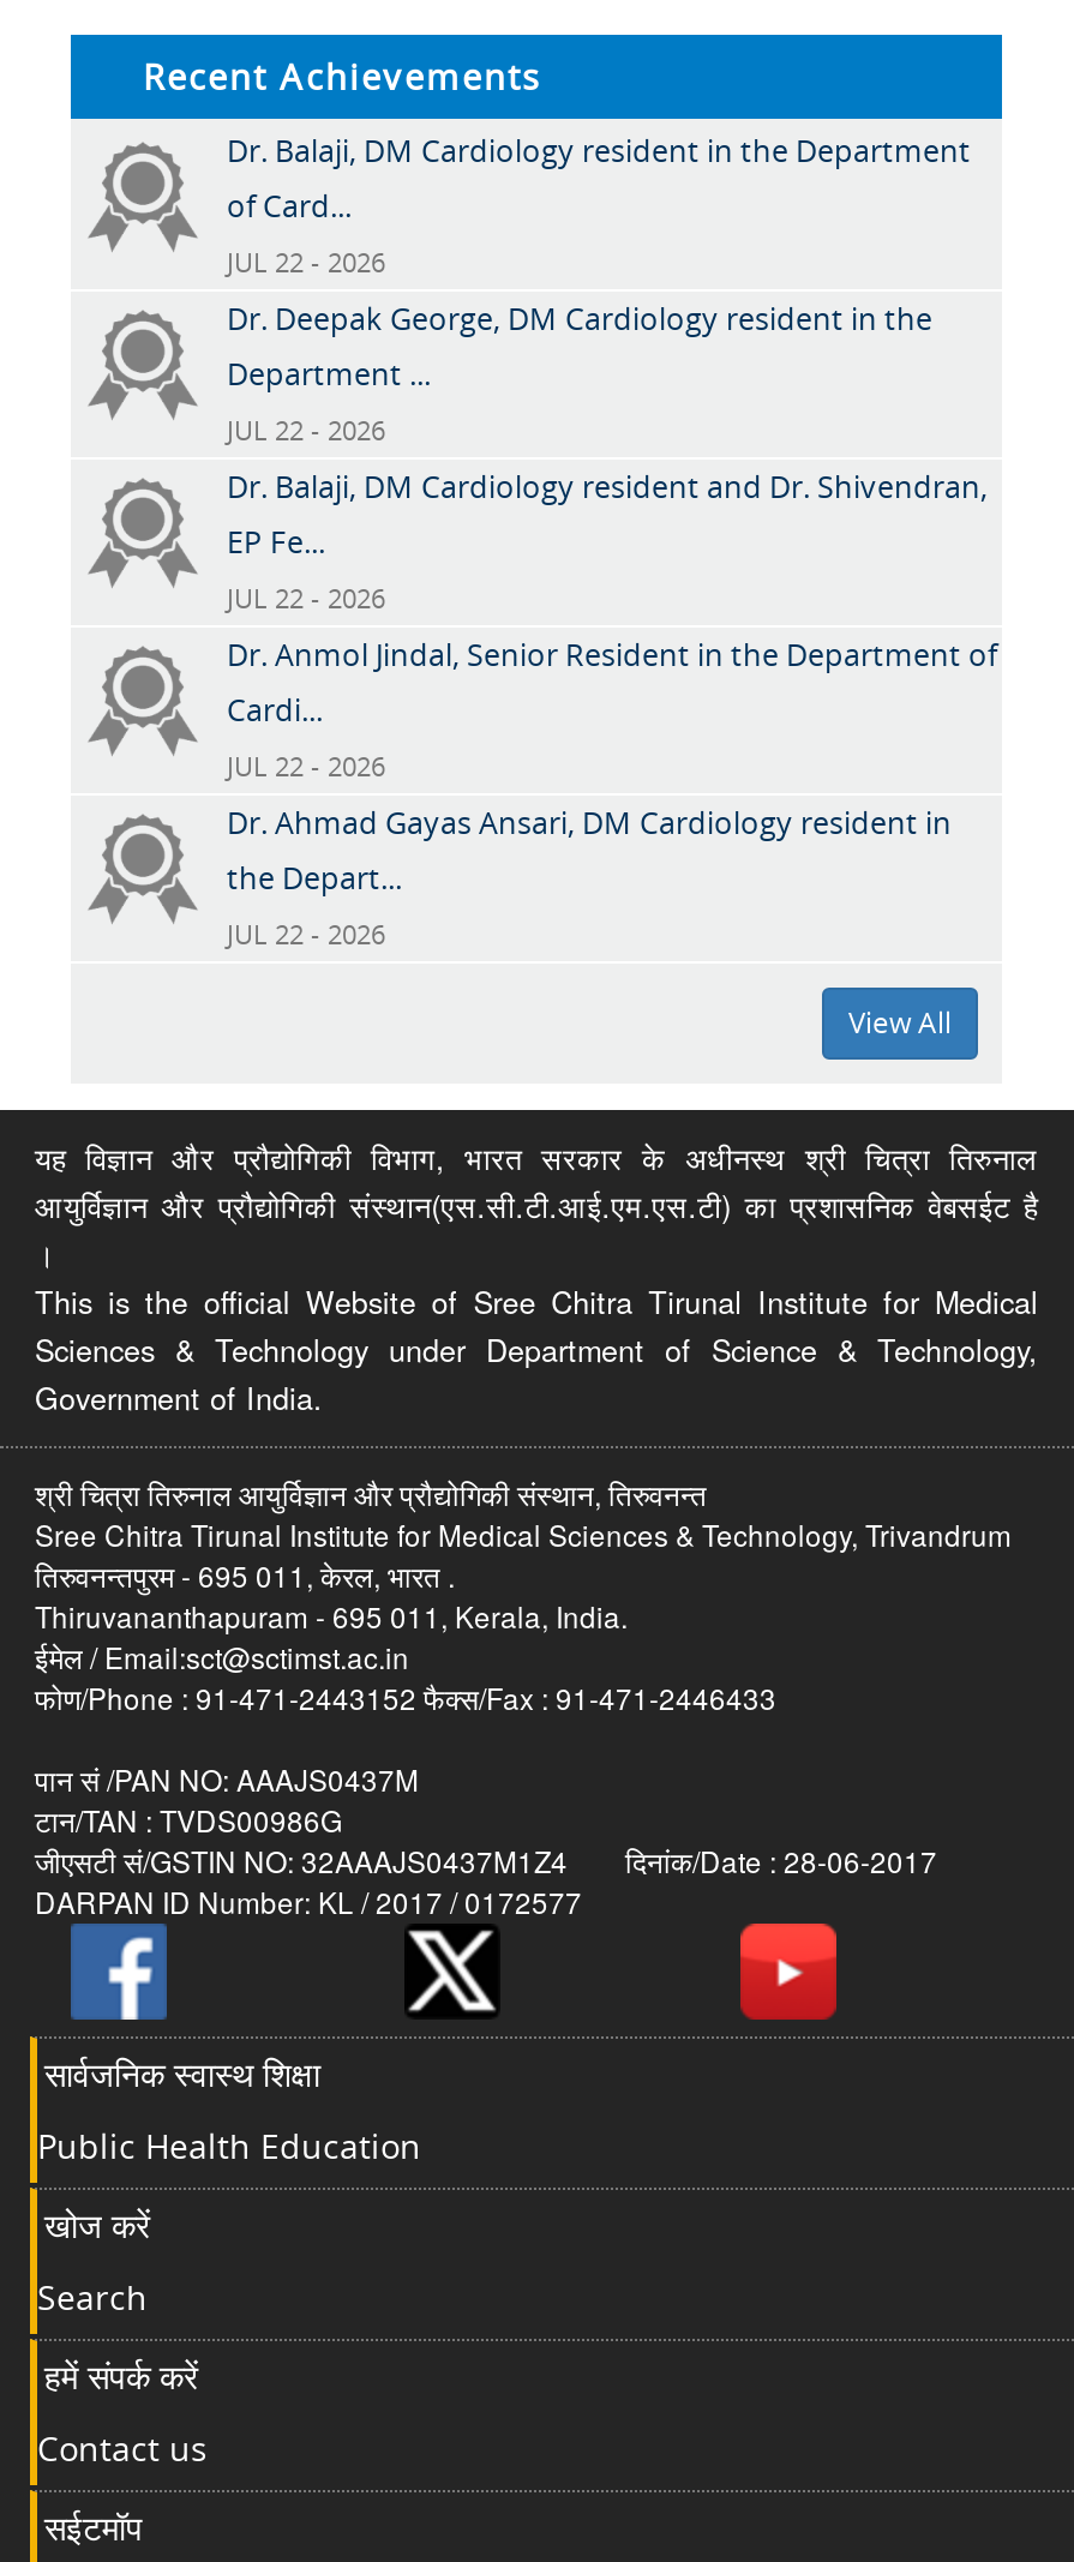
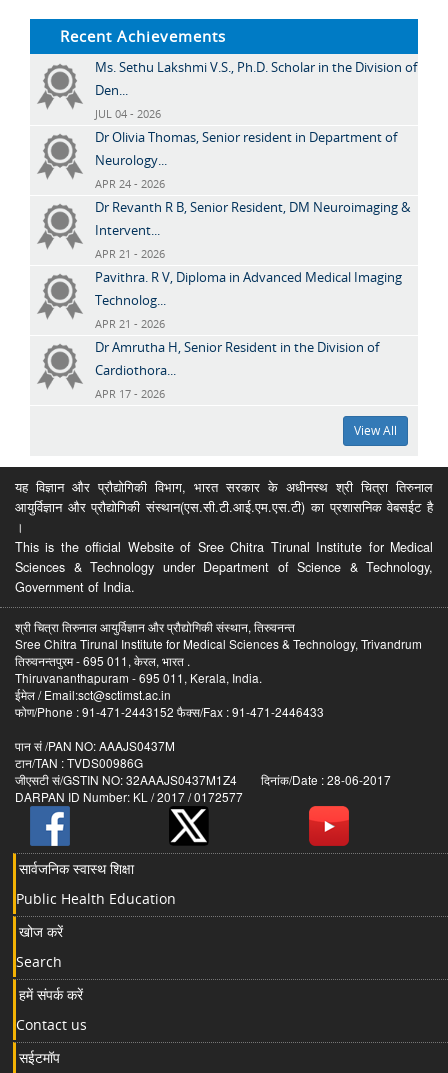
[227,128,997,952] Dr. Balaji, DM Cardiology resident in the Department | of Card... | JUL 22 - 2026 | Dr. Deepak George, DM Cardiology resident in the | Department ... | JUL 22 - 2026 | Dr. Balaji, DM Cardiology resident and Dr. Shivendran, | EP Fe... | JUL 22 - 2026 | Dr. Anmol Jindal, Senior Resident in the Department of | Cardi... | JUL 22 - 2026 | Dr. Ahmad Gayas Ansari, DM Cardiology resident in | the Depart... | JUL 22 - 2026 -> [95,58,417,401] Ms. Sethu Lakshmi V.S., Ph.D. Scholar in the Division of | Den... | JUL 04 - 2026 | Dr Olivia Thomas, Senior resident in Department of | Neurology... | APR 24 - 2026 | Dr Revanth R B, Senior Resident, DM Neuroimaging & | Intervent... | APR 21 - 2026 | Pavithra. R V, Diploma in Advanced Medical Imaging | Technolog... | APR 21 - 2026 | Dr Amrutha H, Senior Resident in the Division of | Cardiothora... | APR 17 - 2026

